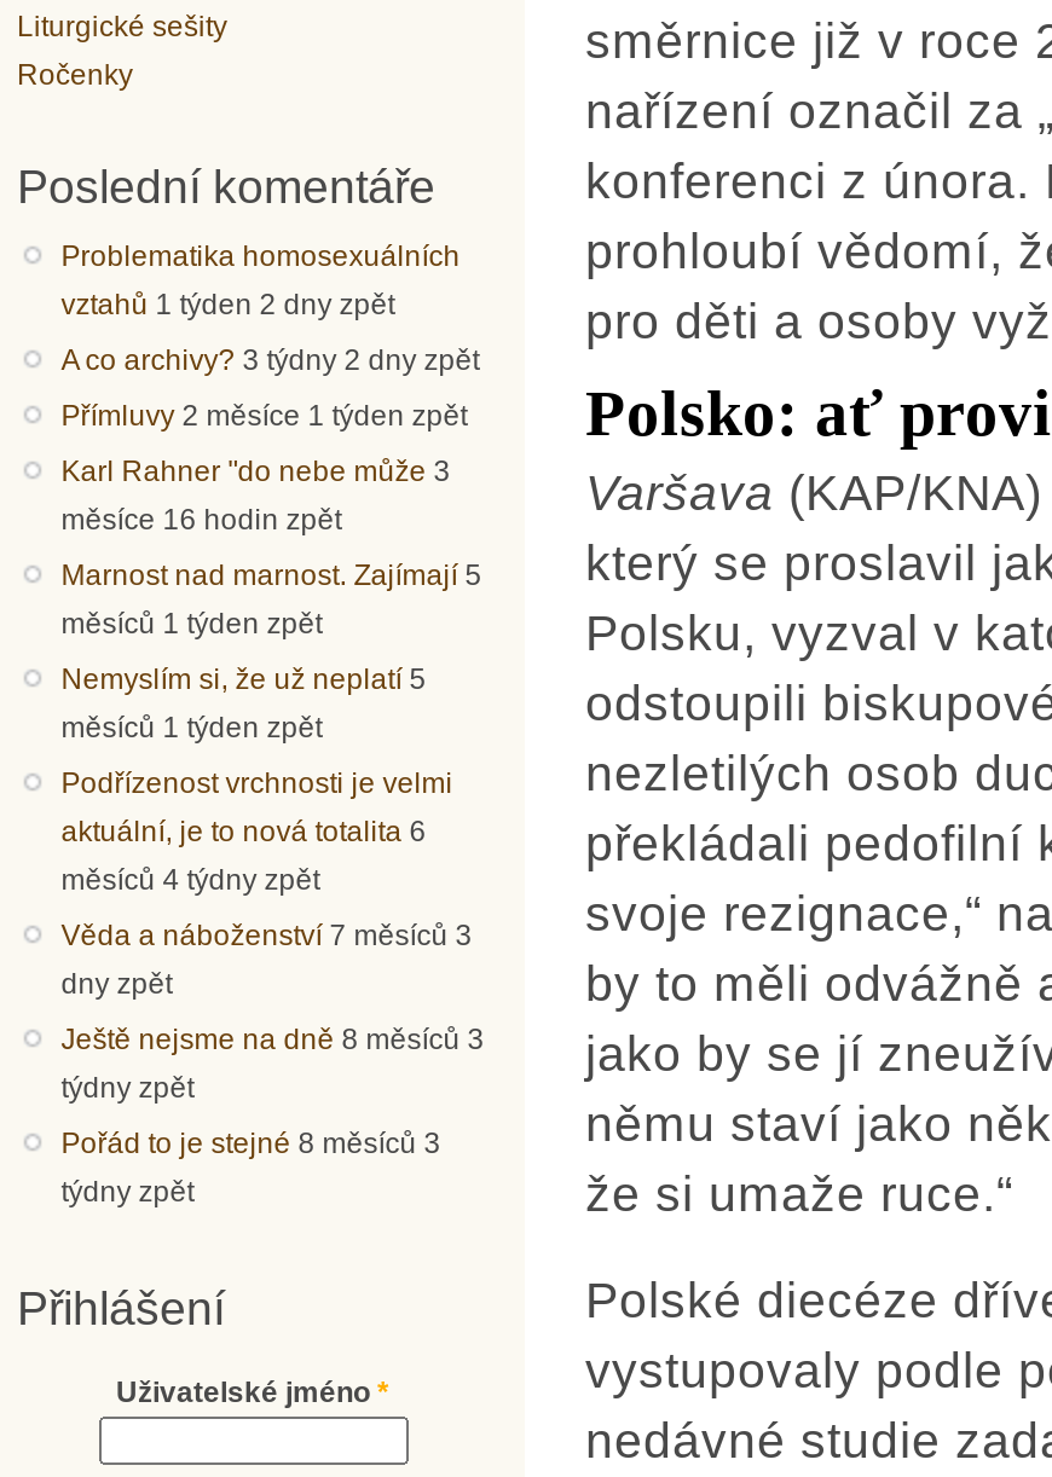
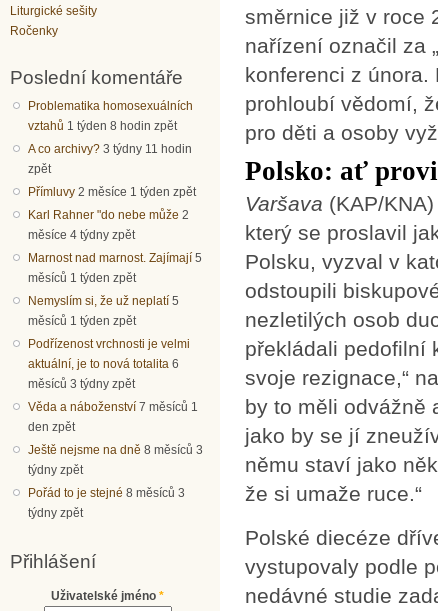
[61,288,395,322] vztahů 1 týden 2 dny zpět -> [28,119,177,133] vztahů 1 týden 8 hodin zpět
[61,343,479,377] A co archivy? 3 týdny 2 dny zpět -> [28,142,192,176] A co archivy? 3 týdny 11 hodin | zpět
moved [61,399,467,433] -> [28,185,196,199]: Přímluvy 2 měsíce 1 týden zpět
[61,454,450,488] Karl Rahner "do nebe může 3 -> [28,208,189,222] Karl Rahner "do nebe může 2
[61,503,341,537] měsíce 16 hodin zpět -> [28,228,135,242] měsíce 4 týdny zpět
moved [61,558,482,849] -> [28,251,202,371]: Marnost nad marnost. Zajímají 5 | měsíců 1 týden zpět | Nemyslím si, že už neplatí 5 | měsíců 1 týden zpět | Podřízenost vrchnosti je velmi | aktuální, je to nová totalita 6
[61,863,320,897] měsíců 4 týdny zpět -> [28,377,135,391] měsíců 3 týdny zpět
[61,919,472,953] Věda a náboženství 7 měsíců 3 -> [28,400,198,414] Věda a náboženství 7 měsíců 1
[61,967,172,1001] dny zpět -> [28,420,75,434] den zpět
moved [17,1023,484,1409] -> [10,443,203,603]: Ještě nejsme na dně 8 měsíců 3 | týdny zpět | Pořád to je stejné 8 měsíců 3 | týdny zpět | Přihlášení | Uživatelské jméno *

